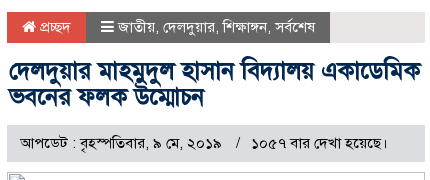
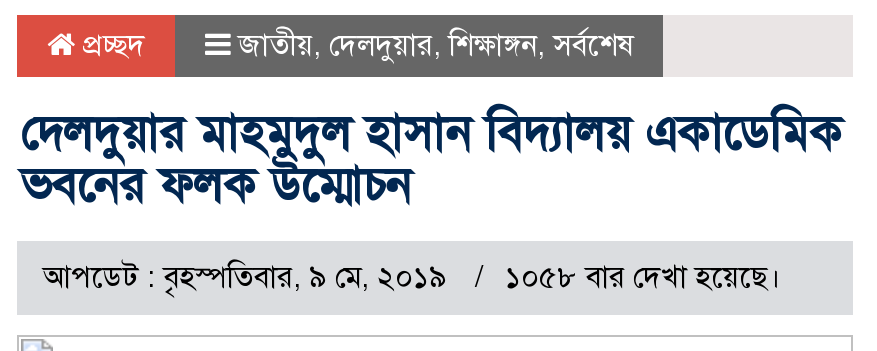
[20,133,388,151] আপডেট : বৃহস্পতিবার, ৯ মে, ২০১৯ ১০৫৭ বার দেখা হয়েছে। -> [43,258,781,294] আপডেট : বৃহস্পতিবার, ৯ মে, ২০১৯ ১০৫৮ বার দেখা হয়েছে।

